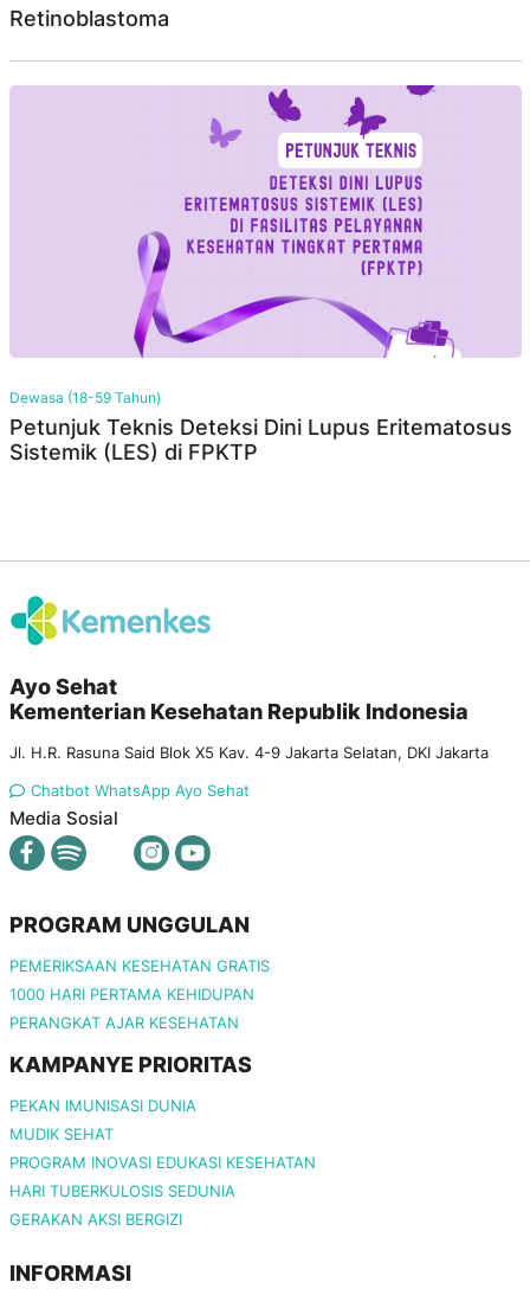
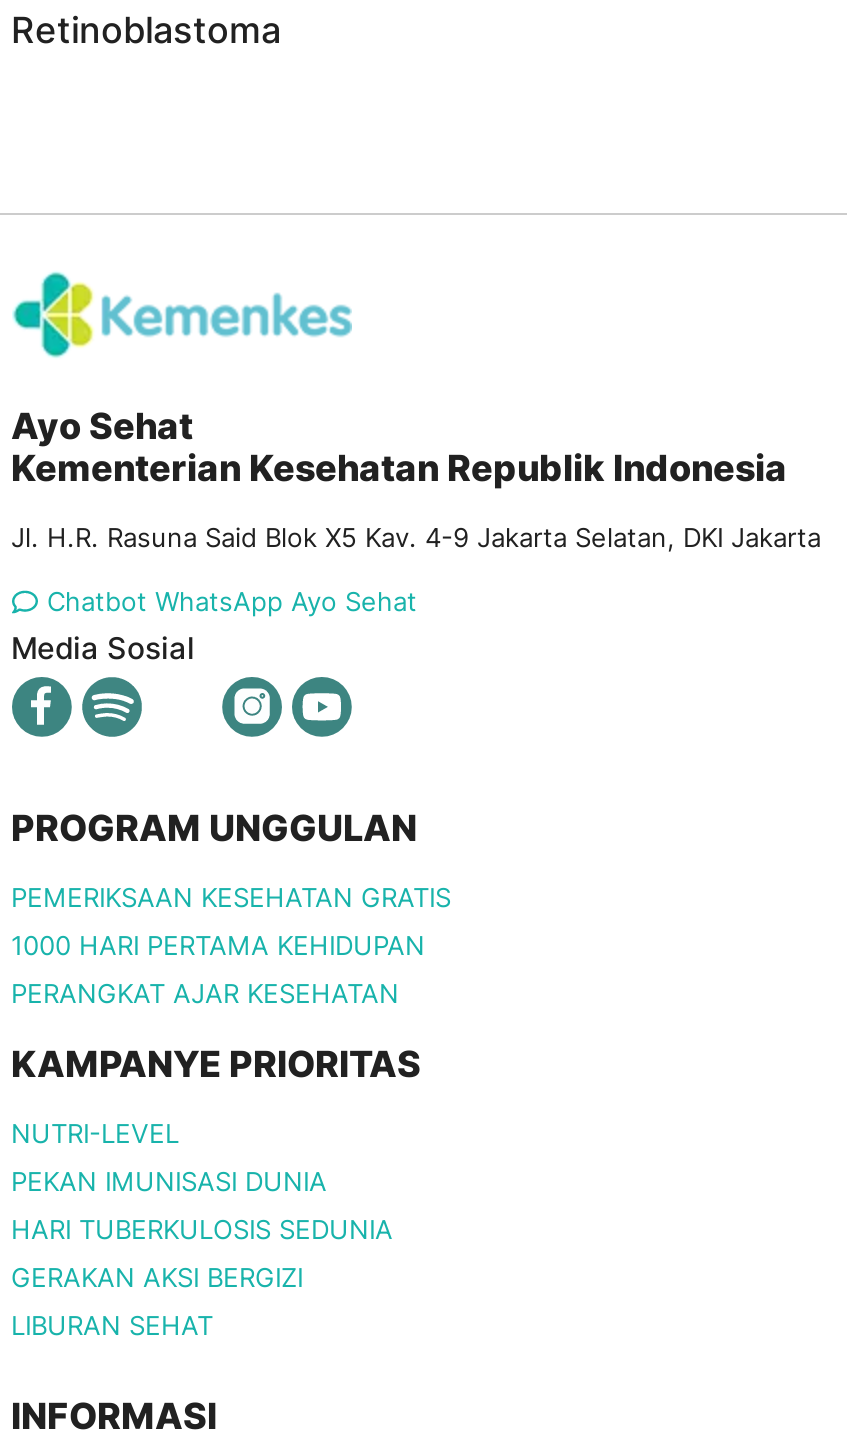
[9,84,522,464] [image] | Dewasa (18-59 Tahun) | Petunjuk Teknis Deteksi Dini Lupus Eritematosus | Sistemik (LES) di FPKTP -> none
none -> [11,1117,179,1149] NUTRI-LEVEL
[9,1124,315,1172] MUDIK SEHAT | PROGRAM INOVASI EDUKASI KESEHATAN -> none
moved [9,1181,235,1229] -> [11,1213,393,1293]: HARI TUBERKULOSIS SEDUNIA | GERAKAN AKSI BERGIZI
none -> [11,1309,213,1341] LIBURAN SEHAT

